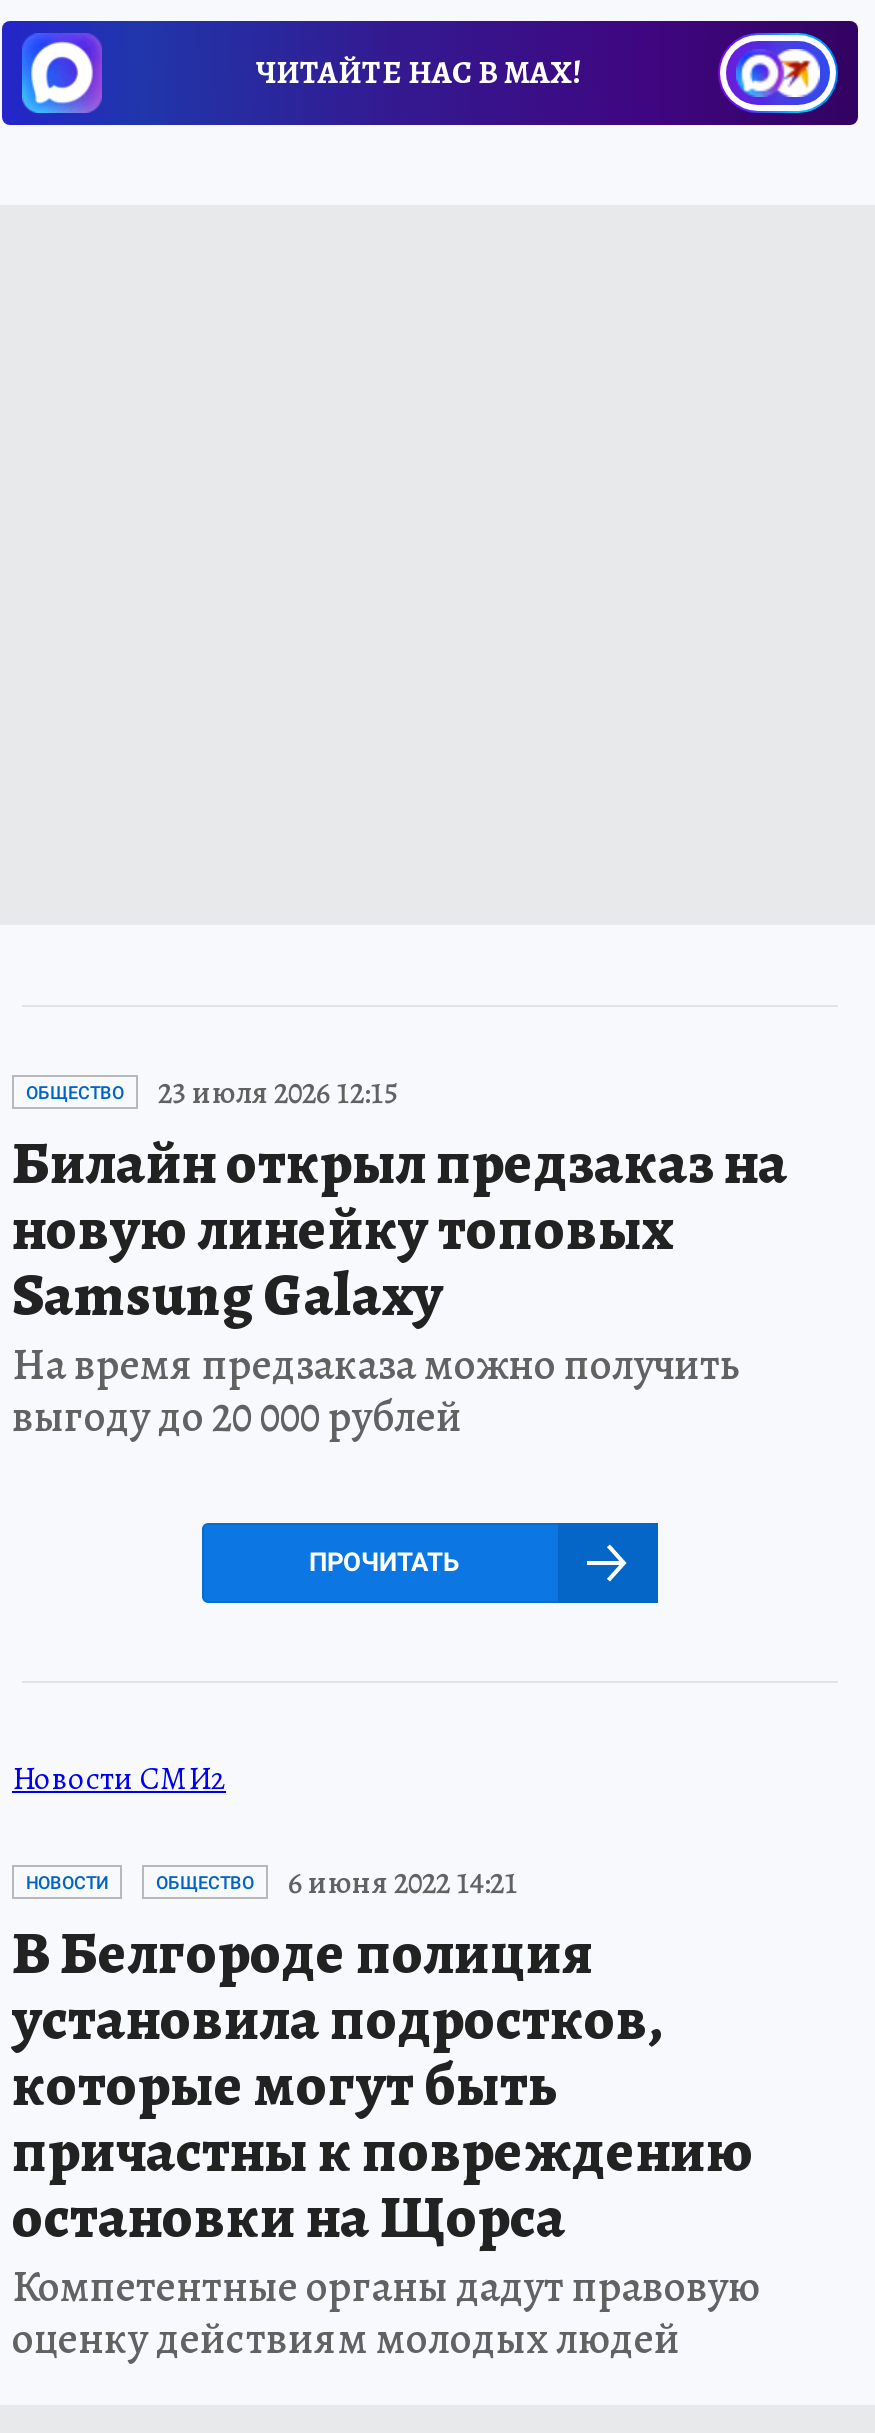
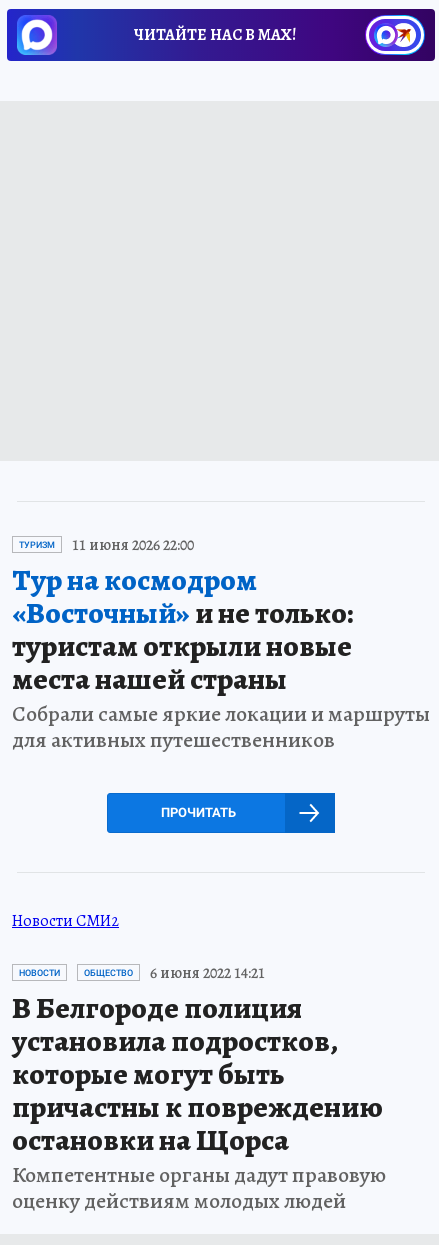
[12,1071,788,1447] ОБЩЕСТВО | 23 июля 2026 12:15 | Билайн открыл предзаказ на | новую линейку топовых | Samsung Galaxy | На время предзаказа можно получить | выгоду до 20 000 рублей -> [12,534,430,755] ТУРИЗМ | 11 июня 2026 22:00 | Тур на космодром | «Восточный»и не только: | туристам открыли новые | места нашей страны | Собрали самые яркие локации и маршруты | для активных путешественников

